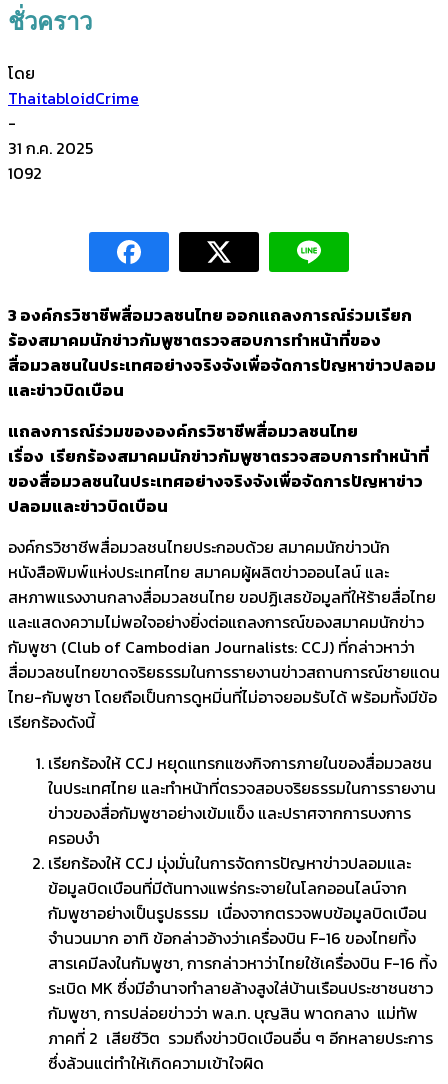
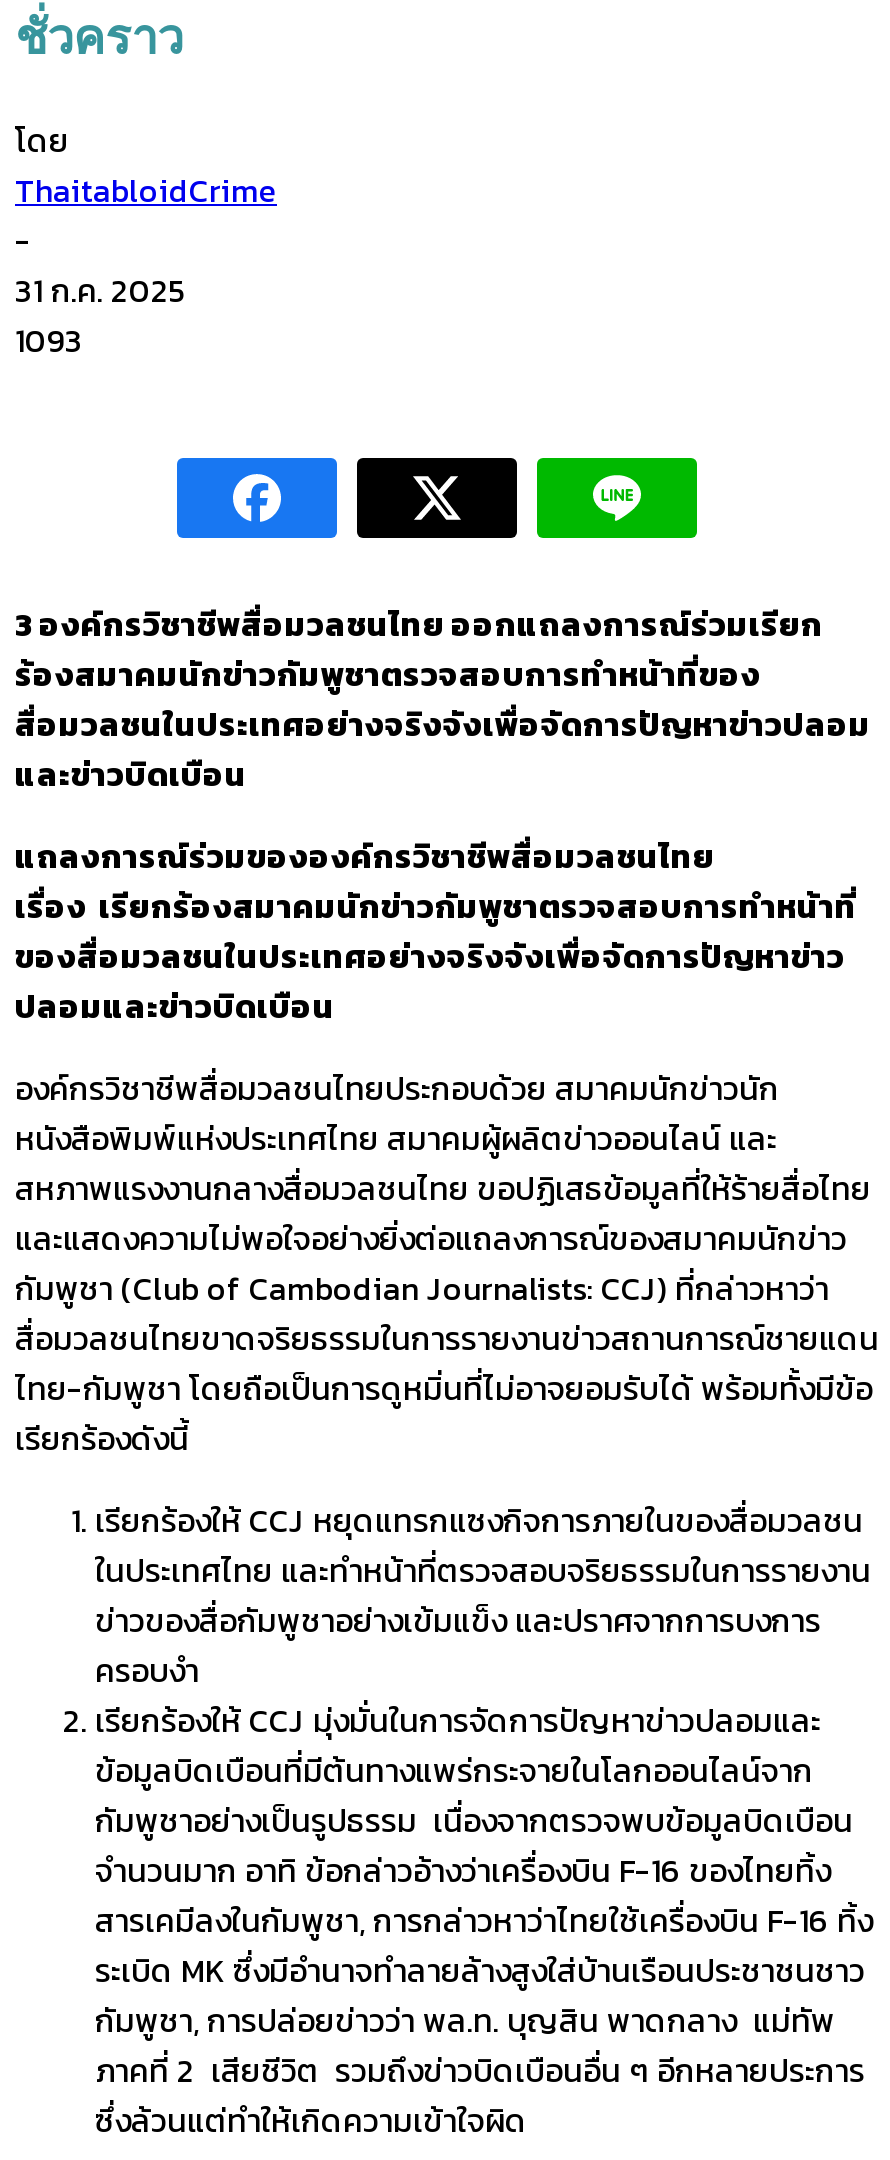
[8,161,42,185] 1092 -> [15,316,83,364] 1093

